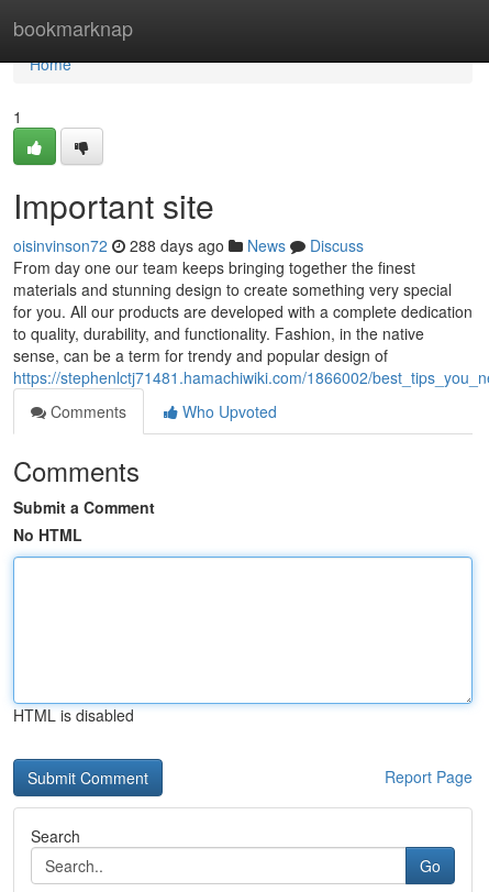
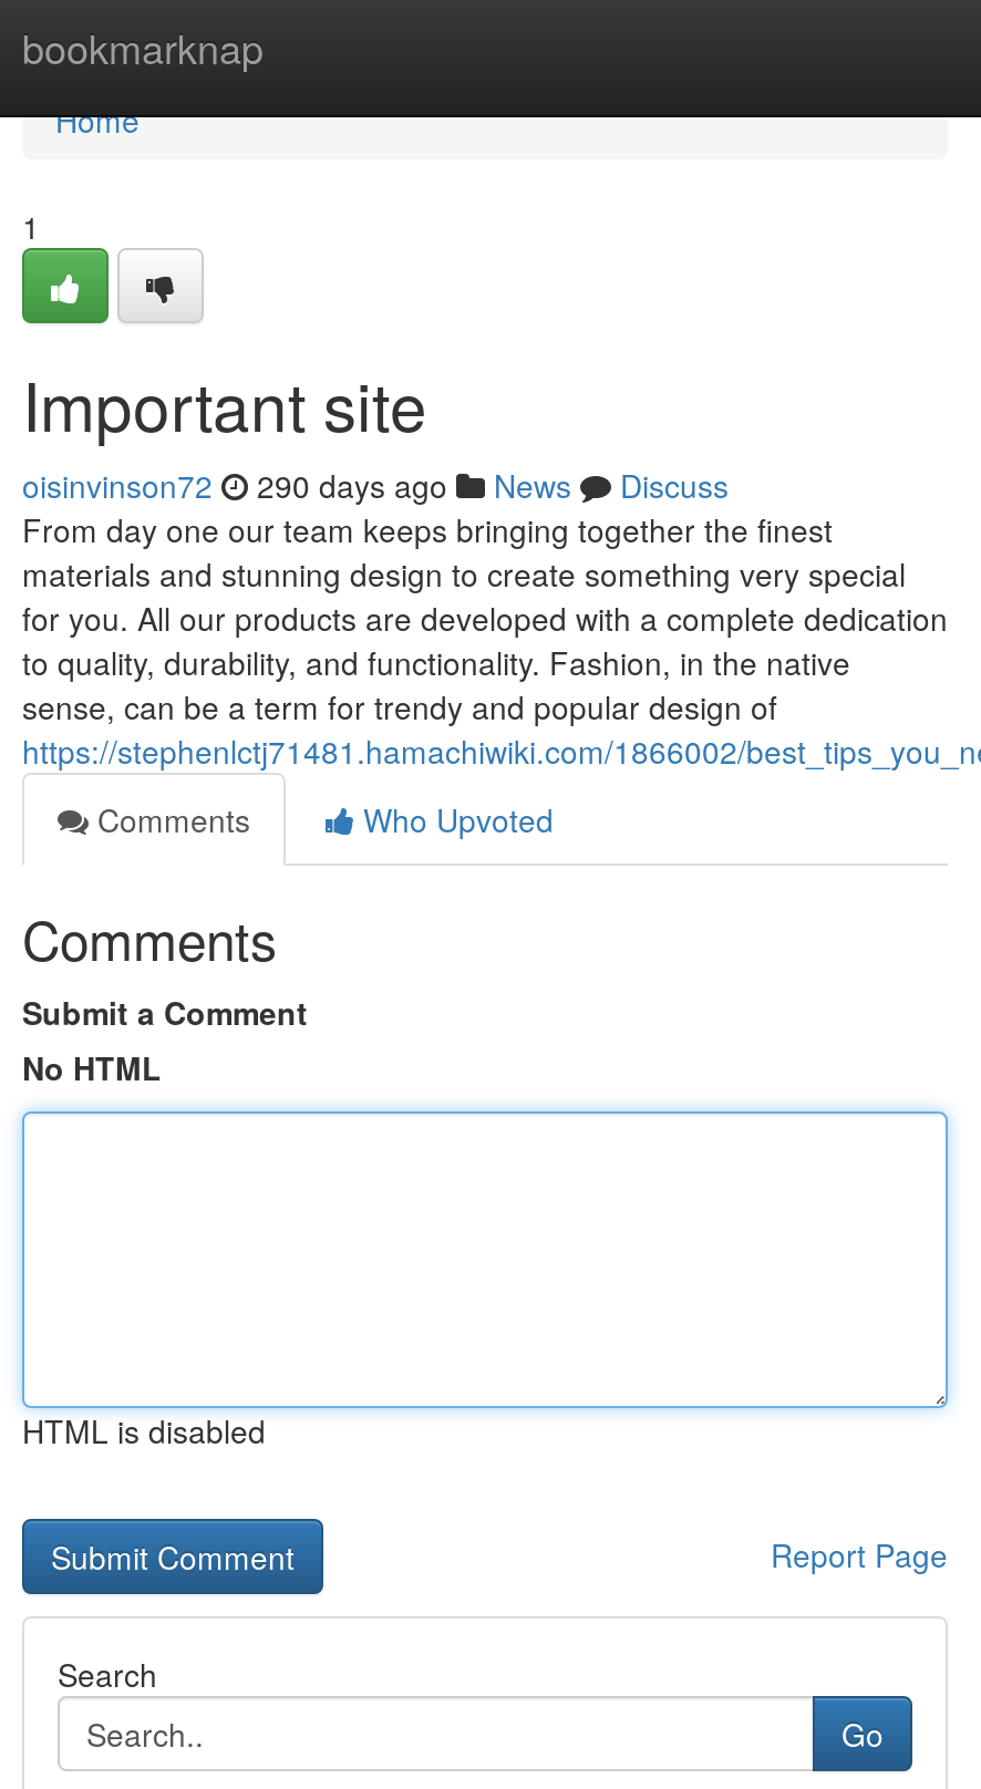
[13,234,364,256] oisinvinson72 288 days ago News Discuss -> [22,463,729,507] oisinvinson72 290 days ago News Discuss

